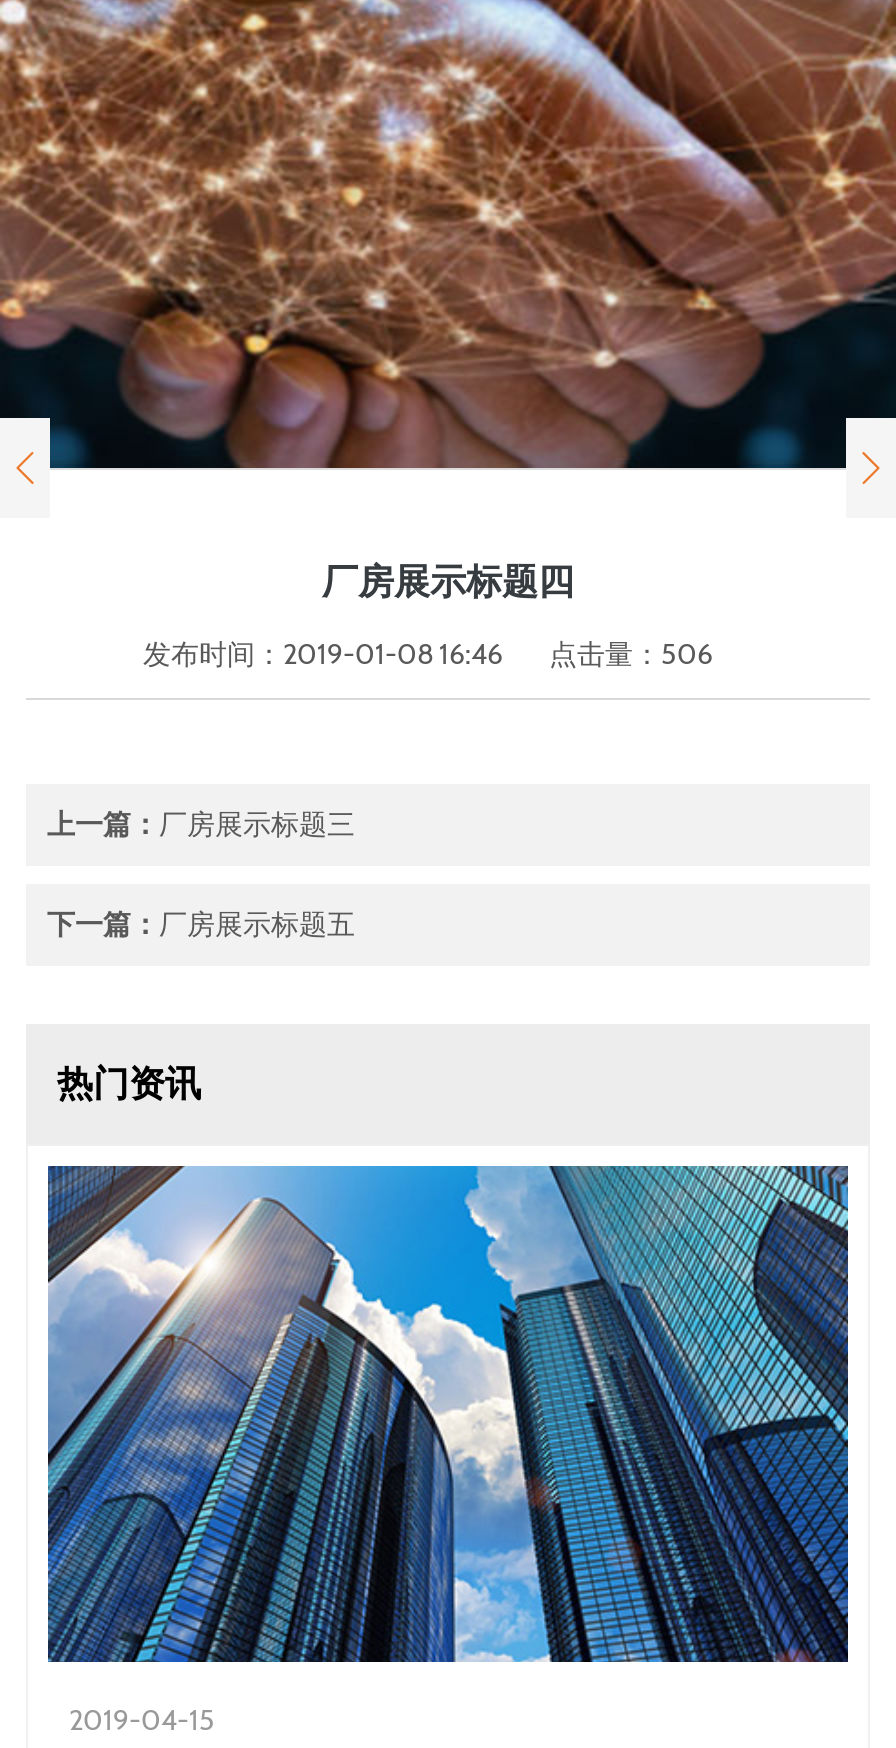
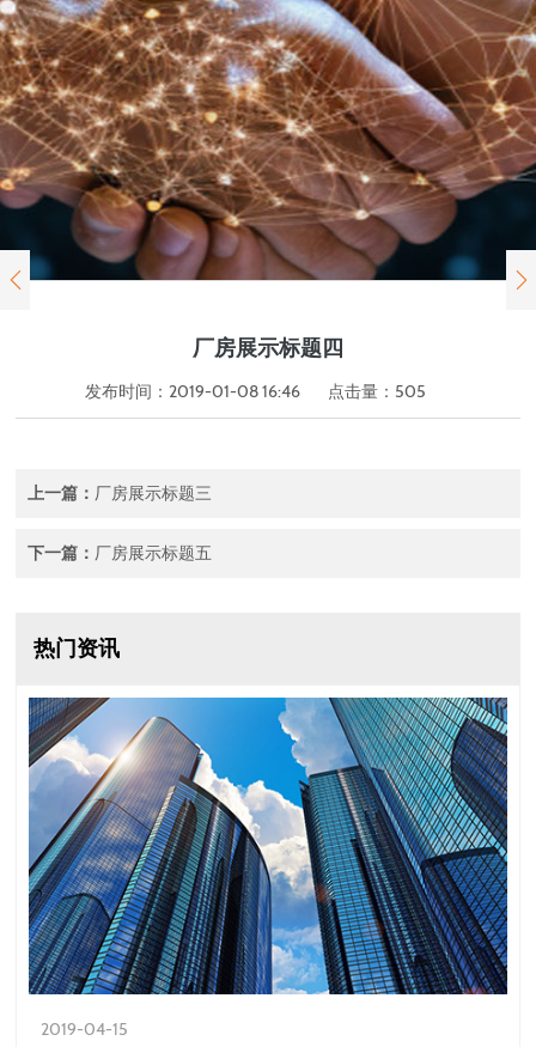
[143,636,713,672] 发布时间：2019-01-08 16:46 点击量：506 -> [86,381,427,402] 发布时间：2019-01-08 16:46 点击量：505

